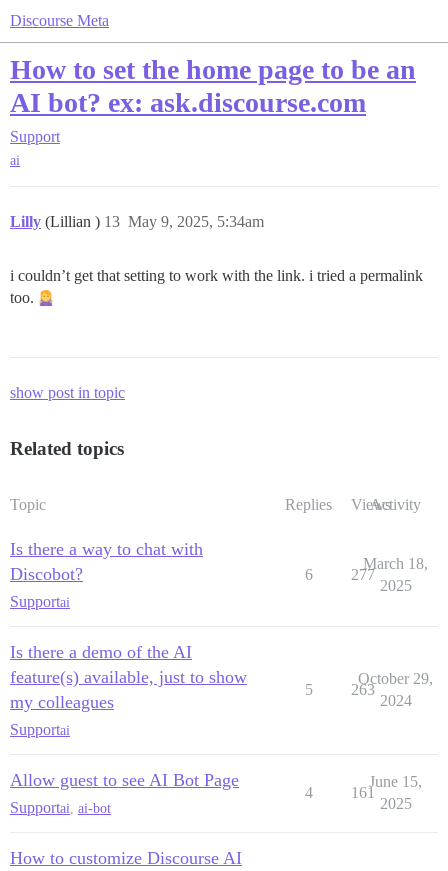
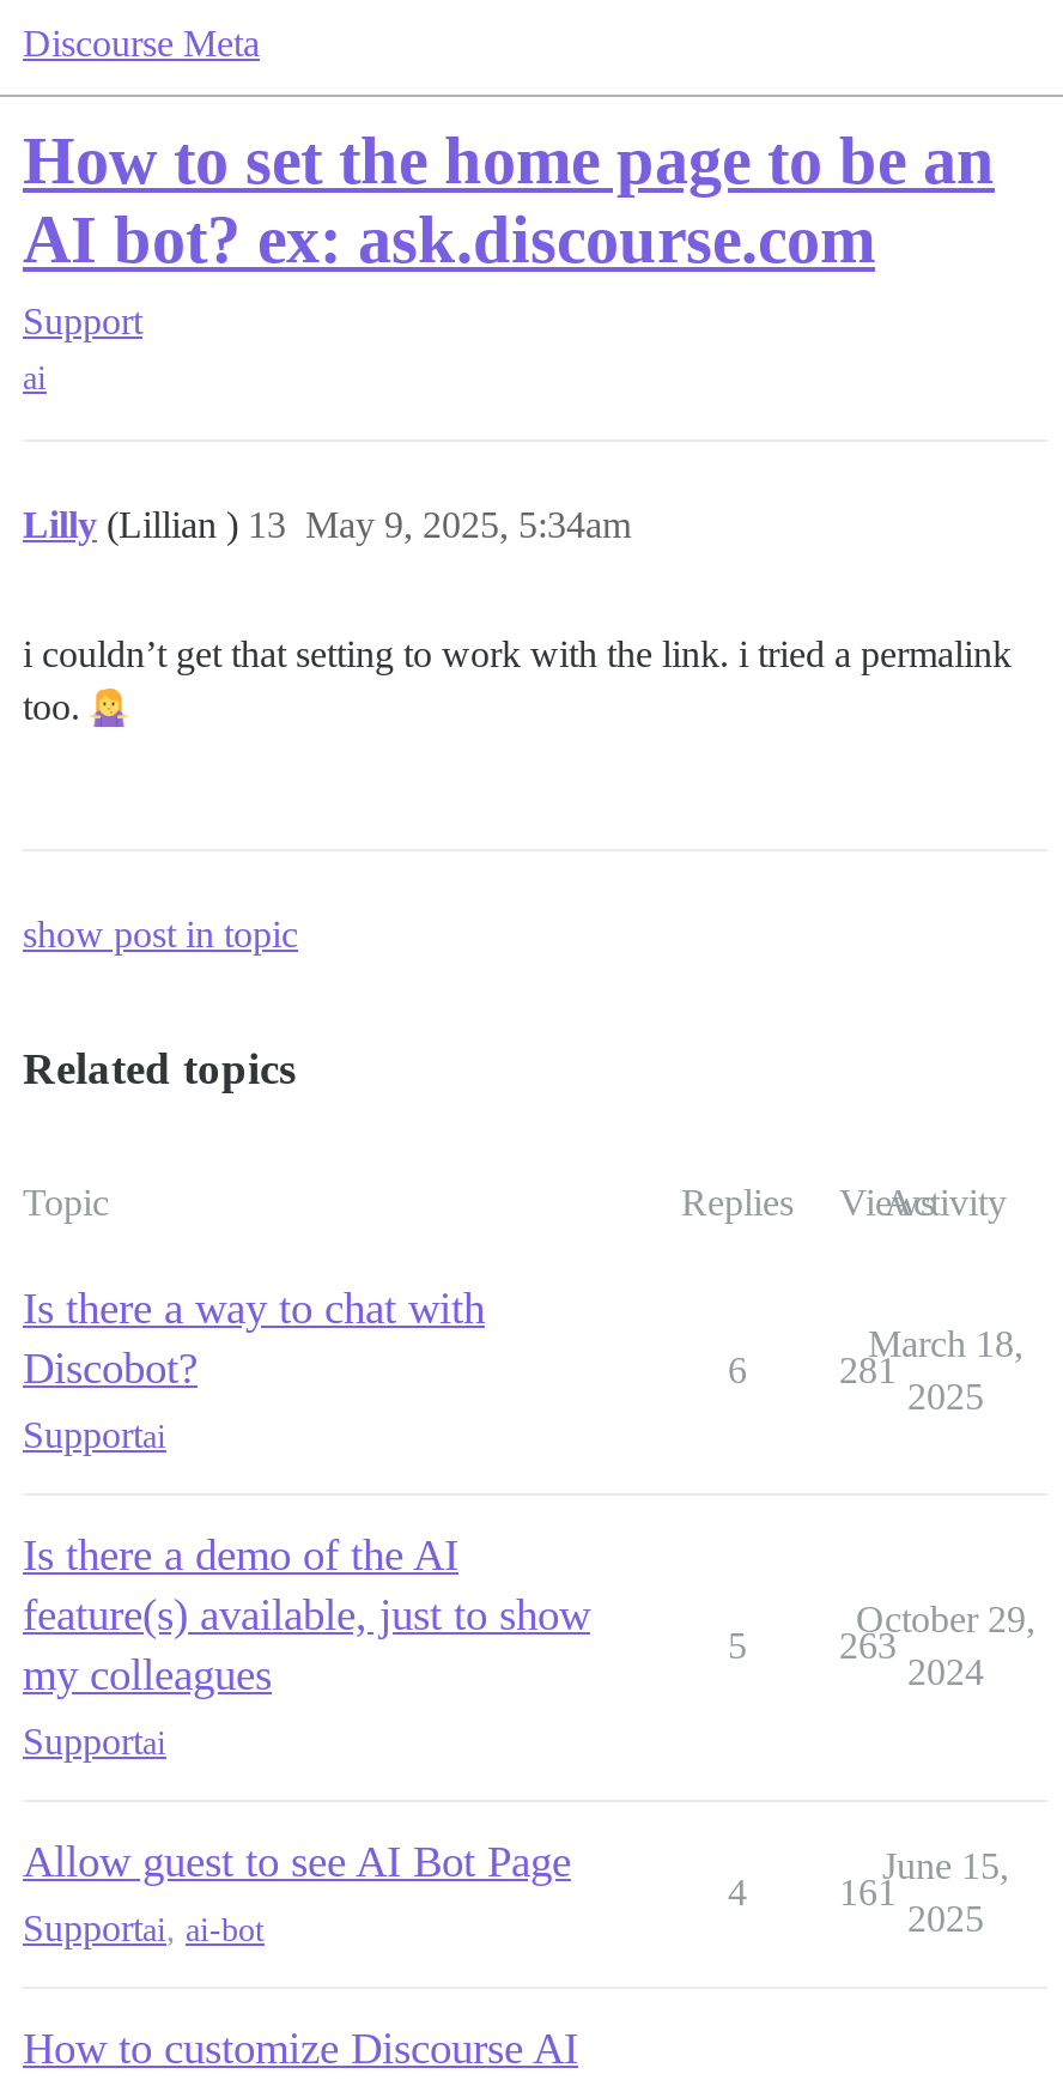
[351,566,375,583] 277 -> [839,1350,897,1391] 281

